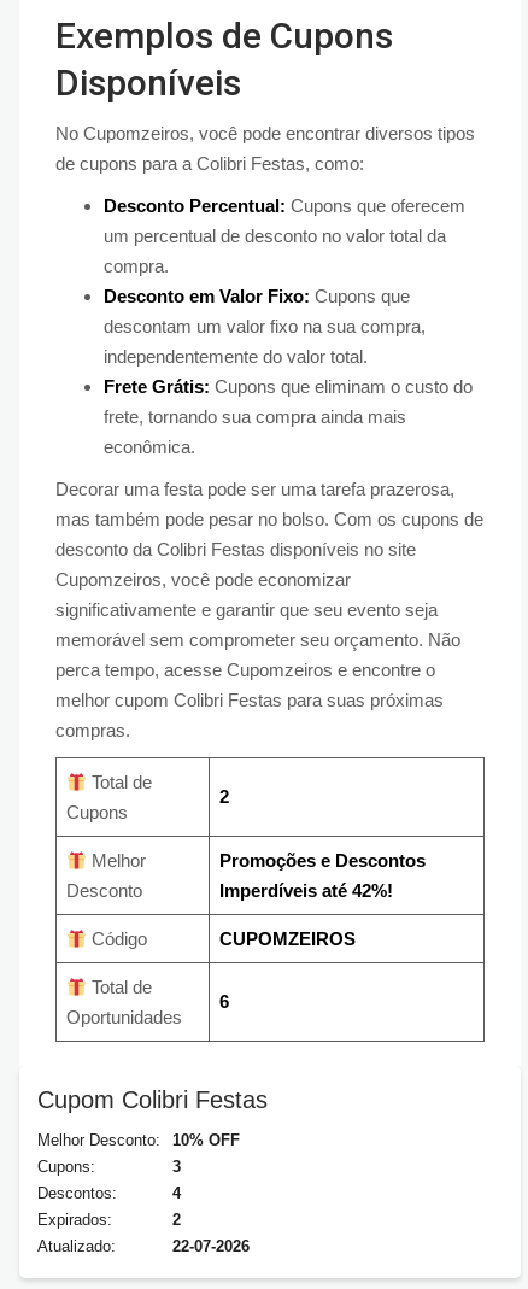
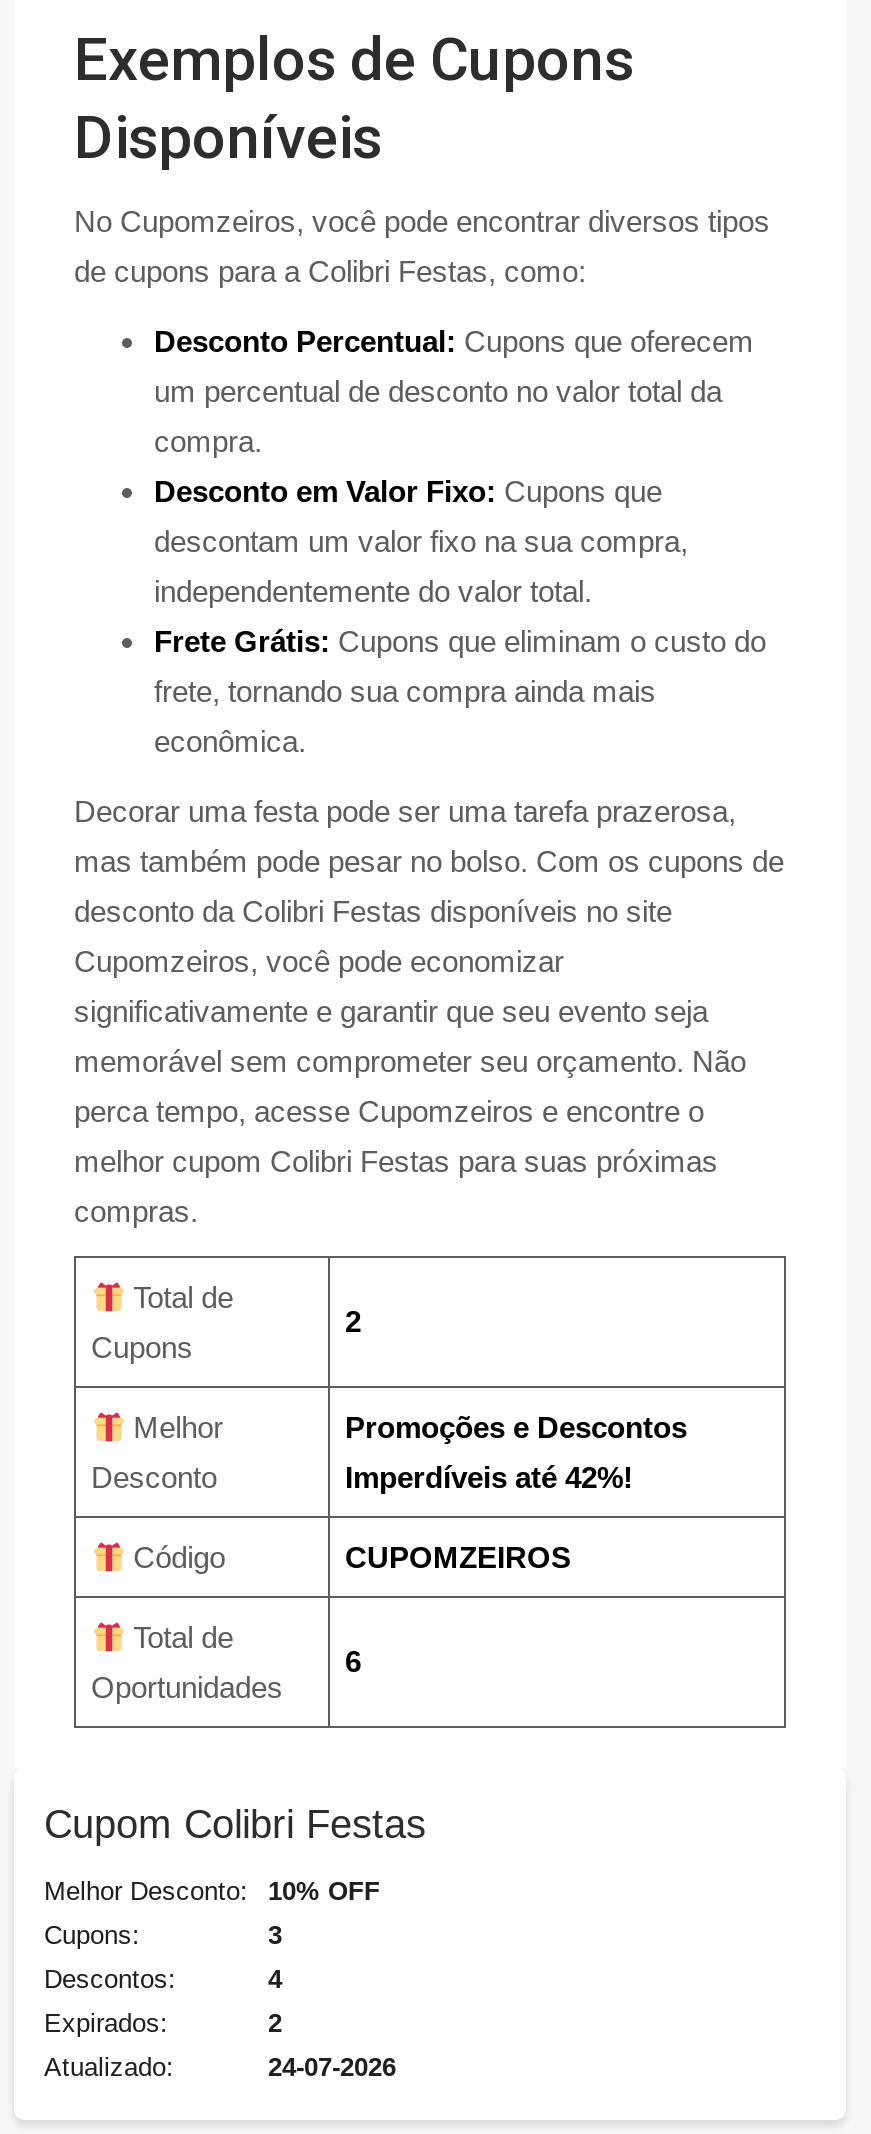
[172,1237,250,1255] 22-07-2026 -> [268,2052,396,2082] 24-07-2026

